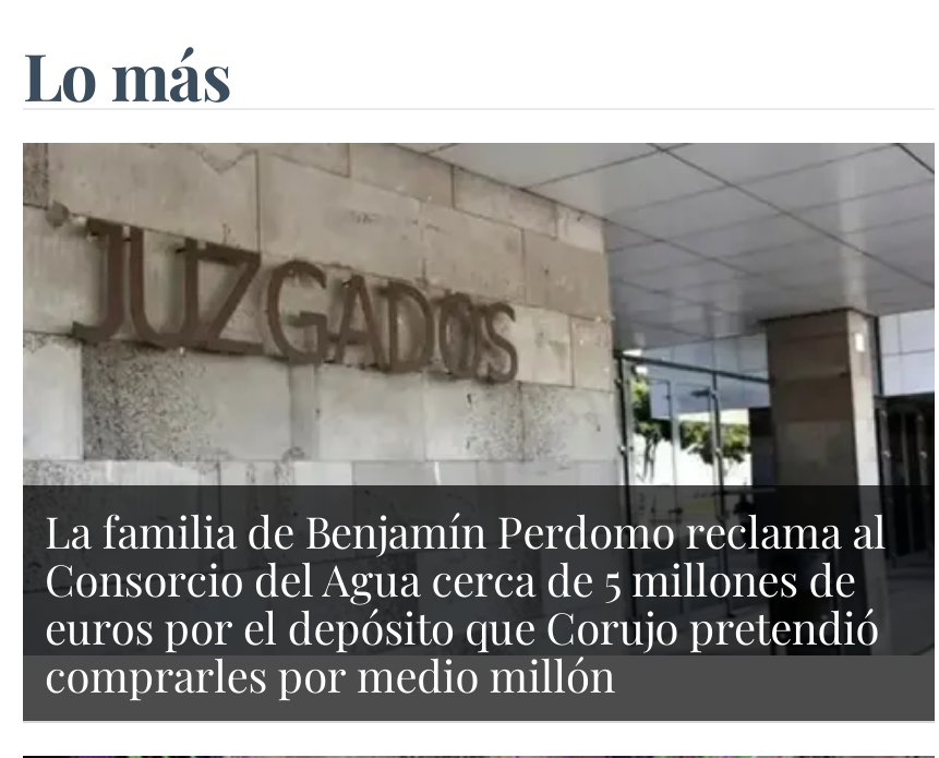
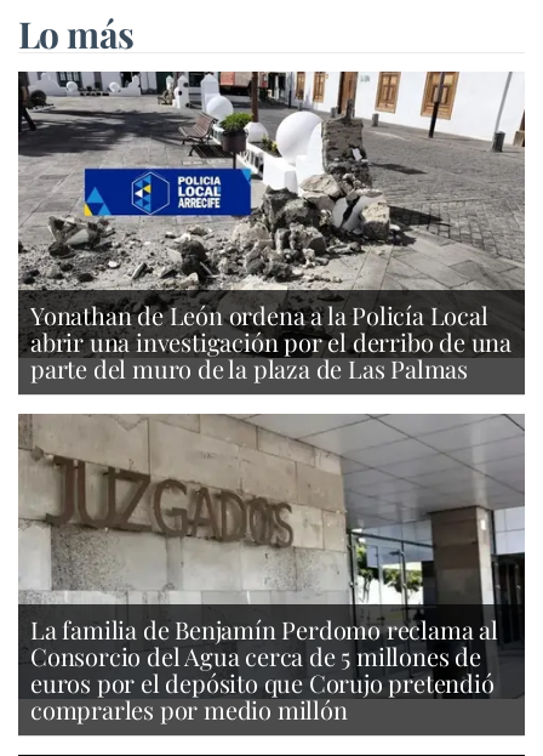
none -> [17,70,526,384] [image] | Yonathan de León ordena a la Policía Local | abrir una investigación por el derribo de una | parte del muro de la plaza de Las Palmas

